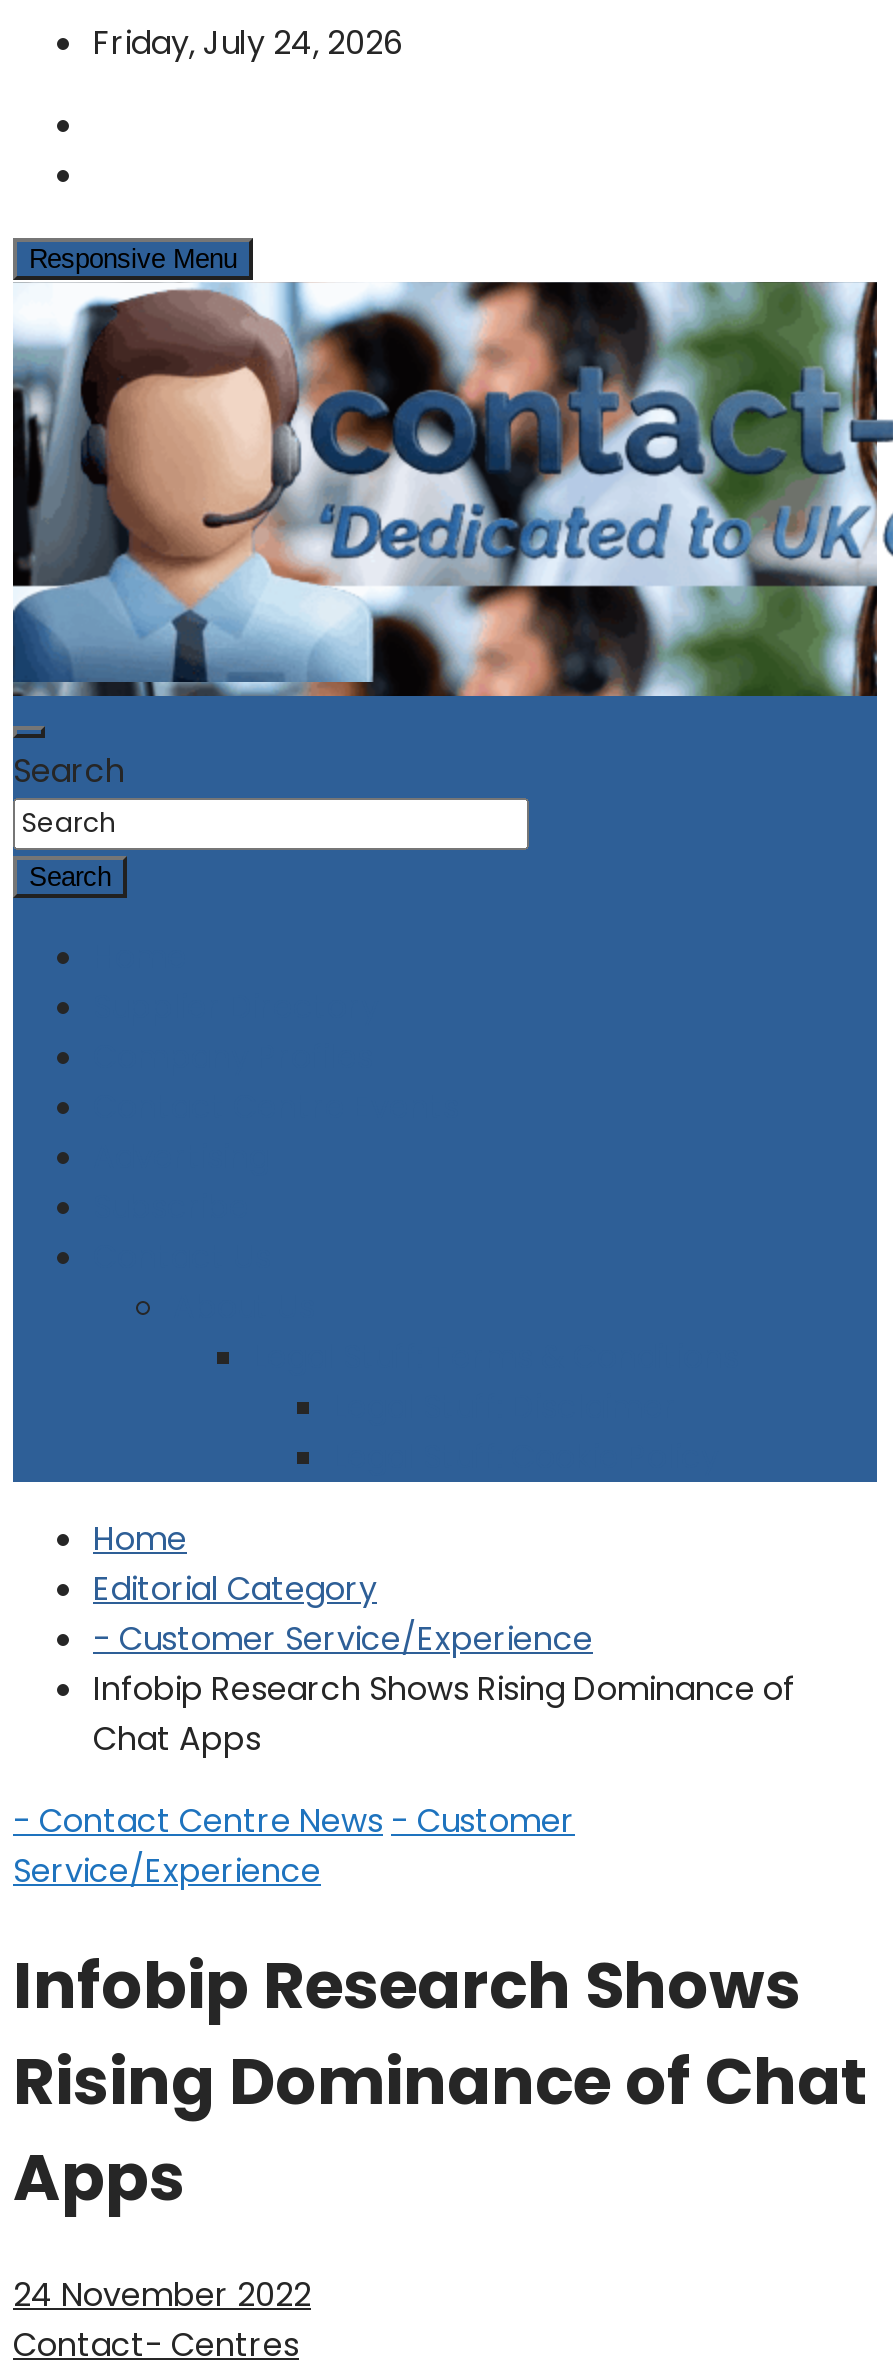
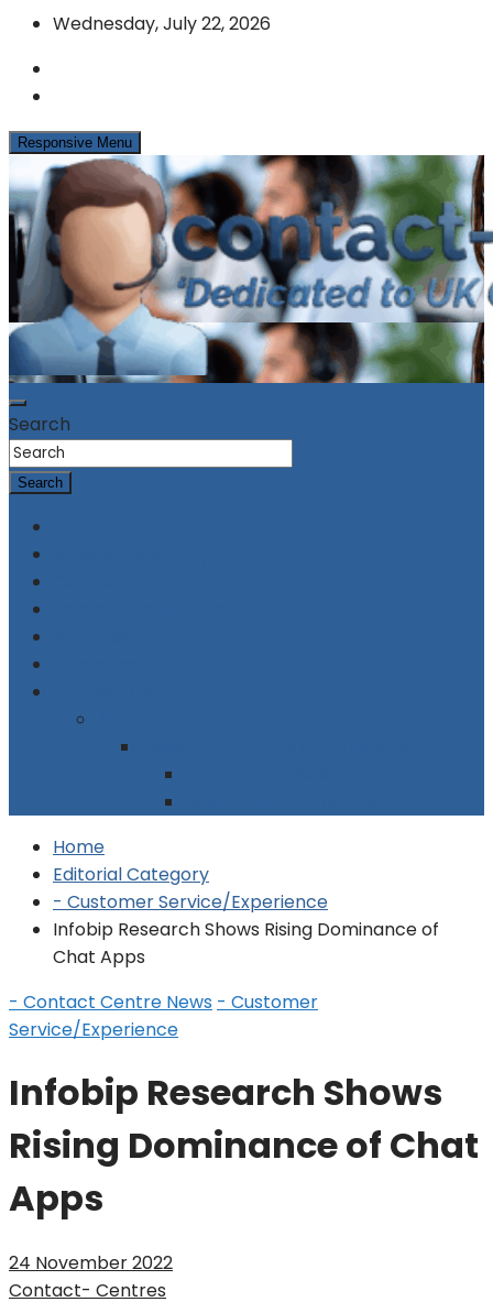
[93,20,403,66] Friday, July 24, 2026 -> [53,11,271,36] Wednesday, July 22, 2026

